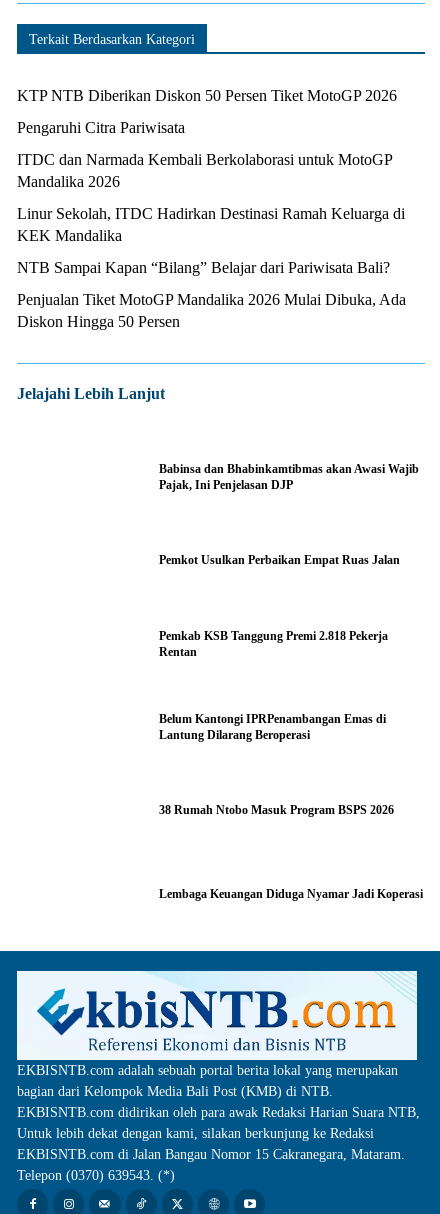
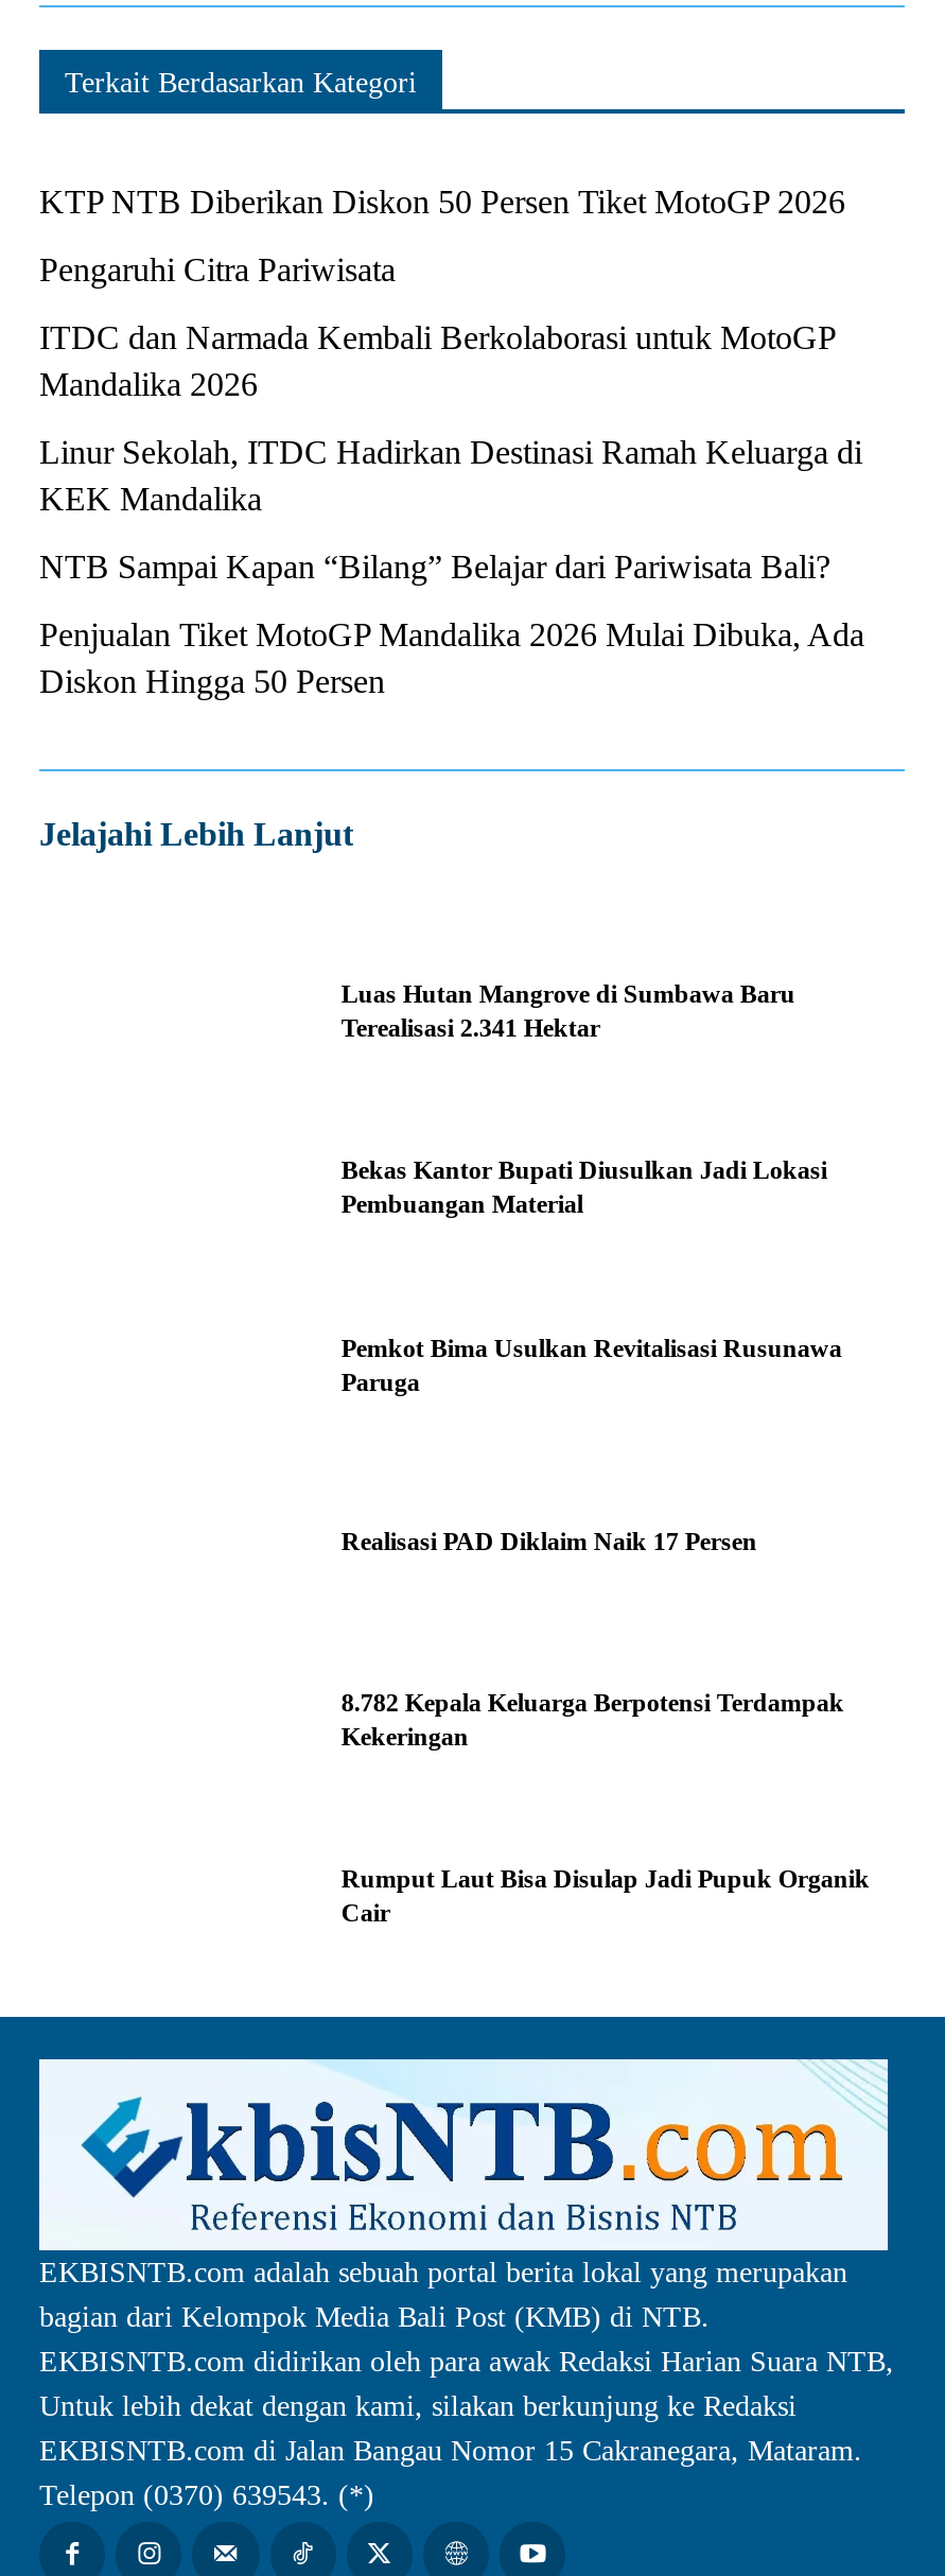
[159,462,419,492] Babinsa dan Bhabinkamtibmas akan Awasi Wajib | Pajak, Ini Penjelasan DJP -> [341,980,795,1043] Luas Hutan Mangrove di Sumbawa Baru | Terealisasi 2.341 Hektar
[159,553,400,567] Pemkot Usulkan Perbaikan Empat Ruas Jalan -> [341,1157,827,1221] Bekas Kantor Bupati Diusulkan Jadi Lokasi | Pembuangan Material
[159,629,388,659] Pemkab KSB Tanggung Premi 2.818 Pekerja | Rentan -> [341,1334,842,1397] Pemkot Bima Usulkan Revitalisasi Rusunawa | Paruga
[159,712,386,742] Belum Kantongi IPRPenambangan Emas di | Lantung Dilarang Beroperasi -> [341,1528,757,1557] Realisasi PAD Diklaim Naik 17 Persen
[159,803,394,817] 38 Rumah Ntobo Masuk Program BSPS 2026 -> [341,1688,844,1751] 8.782 Kepala Keluarga Berpotensi Terdampak | Kekeringan
[159,887,423,901] Lembaga Keuangan Diduga Nyamar Jadi Koperasi -> [341,1865,869,1928] Rumput Laut Bisa Disulap Jadi Pupuk Organik | Cair

